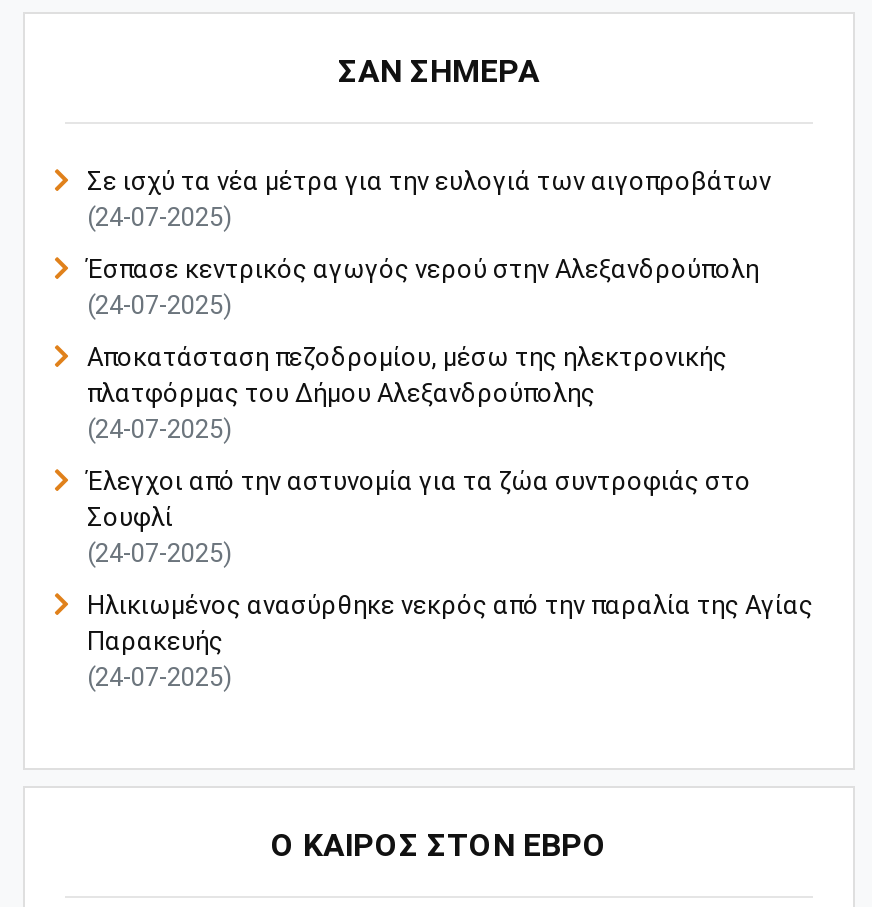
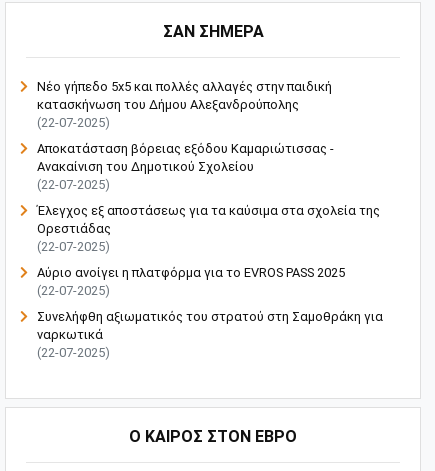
[87,167,771,233] Σε ισχύ τα νέα μέτρα για την ευλογιά των αιγοπροβάτων | (24-07-2025) -> [37,79,332,130] Νέο γήπεδο 5x5 και πολλές αλλαγές στην παιδική | κατασκήνωση του Δήμου Αλεξανδρούπολης | (22-07-2025)
[87,255,759,321] Έσπασε κεντρικός αγωγός νερού στην Αλεξανδρούπολη | (24-07-2025) -> [37,141,334,192] Αποκατάσταση βόρειας εξόδου Καμαριώτισσας - | Ανακαίνιση του Δημοτικού Σχολείου | (22-07-2025)
[87,343,727,445] Αποκατάσταση πεζοδρομίου, μέσω της ηλεκτρονικής | πλατφόρμας του Δήμου Αλεξανδρούπολης | (24-07-2025) -> [37,203,380,254] Έλεγχος εξ αποστάσεως για τα καύσιμα στα σχολεία της | Ορεστιάδας | (22-07-2025)
[87,467,751,569] Έλεγχοι από την αστυνομία για τα ζώα συντροφιάς στο | Σουφλί | (24-07-2025) -> [37,265,345,298] Αύριο ανοίγει η πλατφόρμα για το EVROS PASS 2025 | (22-07-2025)
[87,591,813,693] Ηλικιωμένος ανασύρθηκε νεκρός από την παραλία της Αγίας | Παρακευής | (24-07-2025) -> [37,309,383,360] Συνελήφθη αξιωματικός του στρατού στη Σαμοθράκη για | ναρκωτικά | (22-07-2025)

